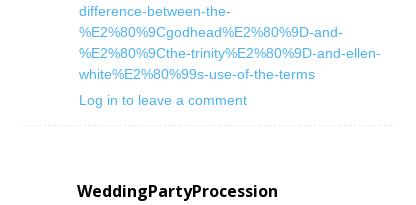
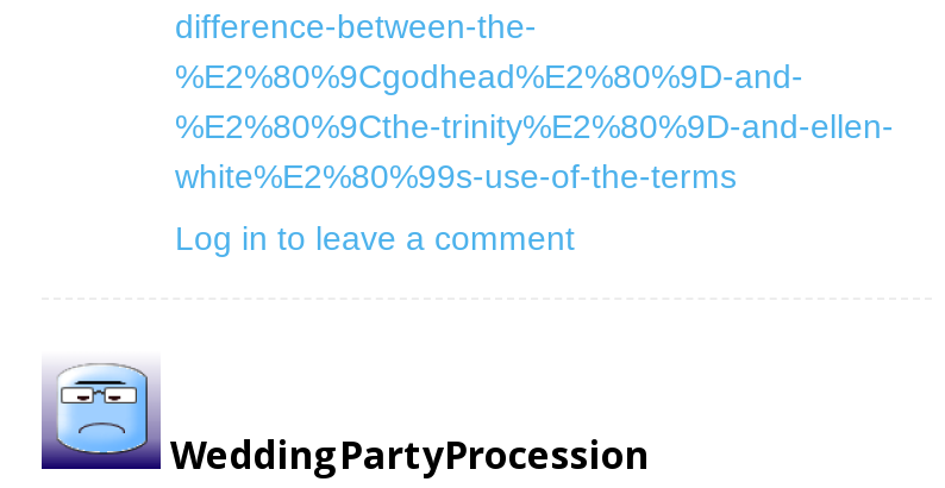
none -> [39,359,163,471] [image]

